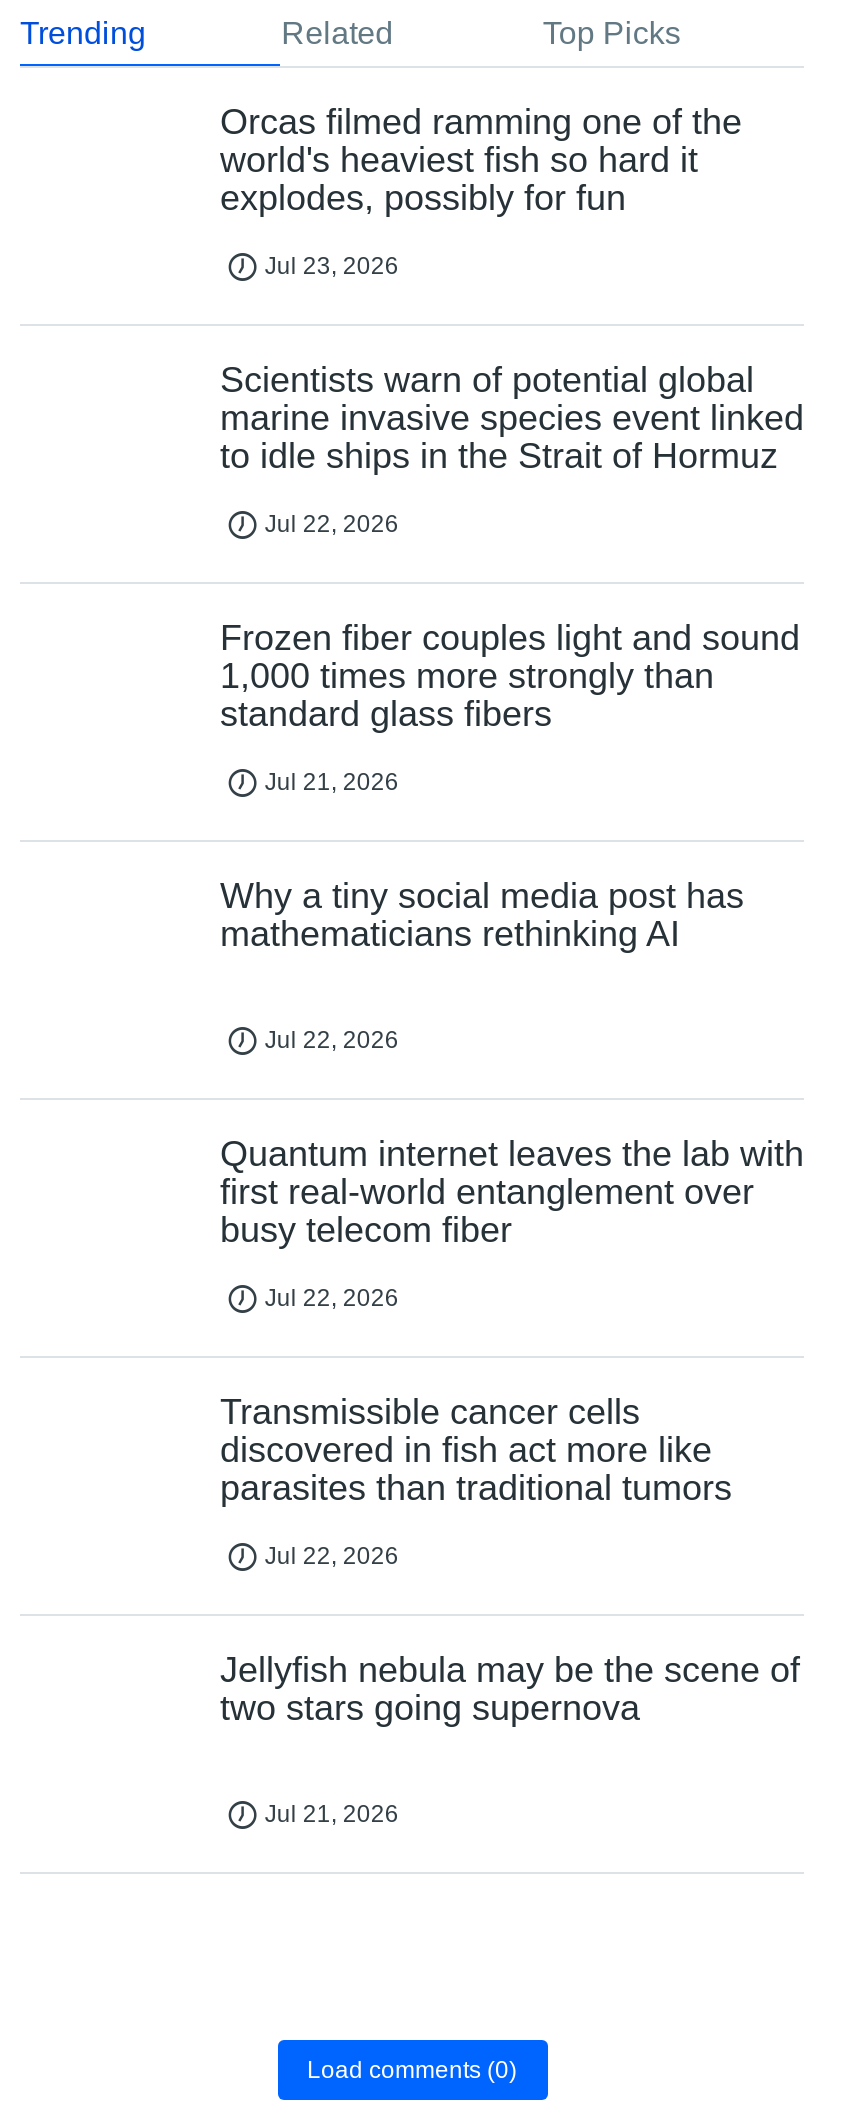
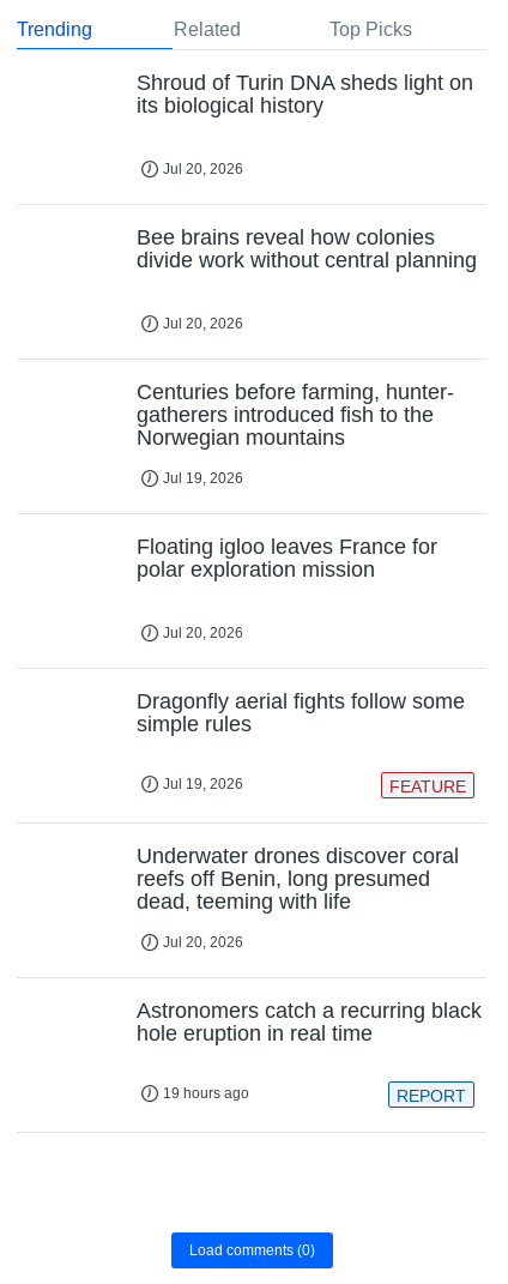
[220,101,742,217] Orcas filmed ramming one of the | world's heaviest fish so hard it | explodes, possibly for fun -> [137,70,473,117] Shroud of Turin DNA sheds light on | its biological history
[265,251,399,279] Jul 23, 2026 -> [163,160,244,177] Jul 20, 2026
[220,359,804,475] Scientists warn of potential global | marine invasive species event linked | to idle ships in the Strait of Hormuz -> [137,225,477,272] Bee brains reveal how colonies | divide work without central planning
[265,509,399,537] Jul 22, 2026 -> [163,315,244,332] Jul 20, 2026
[220,617,800,733] Frozen fiber couples light and sound | 1,000 times more strongly than | standard glass fibers -> [137,380,454,449] Centuries before farming, hunter- | gatherers introduced fish to the | Norwegian mountains
[265,767,399,795] Jul 21, 2026 -> [163,469,244,486] Jul 19, 2026
[220,875,744,953] Why a tiny social media post has | mathematicians rethinking AI -> [137,534,437,581] Floating igloo leaves France for | polar exploration mission
[265,1025,399,1053] Jul 22, 2026 -> [163,624,244,641] Jul 20, 2026
[220,1133,804,1249] Quantum internet leaves the lab with | first real-world entanglement over | busy telecom fiber -> [137,689,465,736] Dragonfly aerial fights follow some | simple rules
[265,1283,399,1311] Jul 22, 2026 -> [163,776,466,796] Jul 19, 2026 | FEATURE
[220,1391,732,1507] Transmissible cancer cells | discovered in fish act more like | parasites than traditional tumors -> [137,844,459,913] Underwater drones discover coral | reefs off Benin, long presumed | dead, teeming with life
[265,1541,399,1569] Jul 22, 2026 -> [163,933,244,950] Jul 20, 2026
[220,1649,800,1727] Jellyfish nebula may be the scene of | two stars going supernova -> [137,998,482,1045] Astronomers catch a recurring black | hole eruption in real time
[265,1799,399,1827] Jul 21, 2026 -> [163,1085,466,1105] 19 hours ago | REPORT

